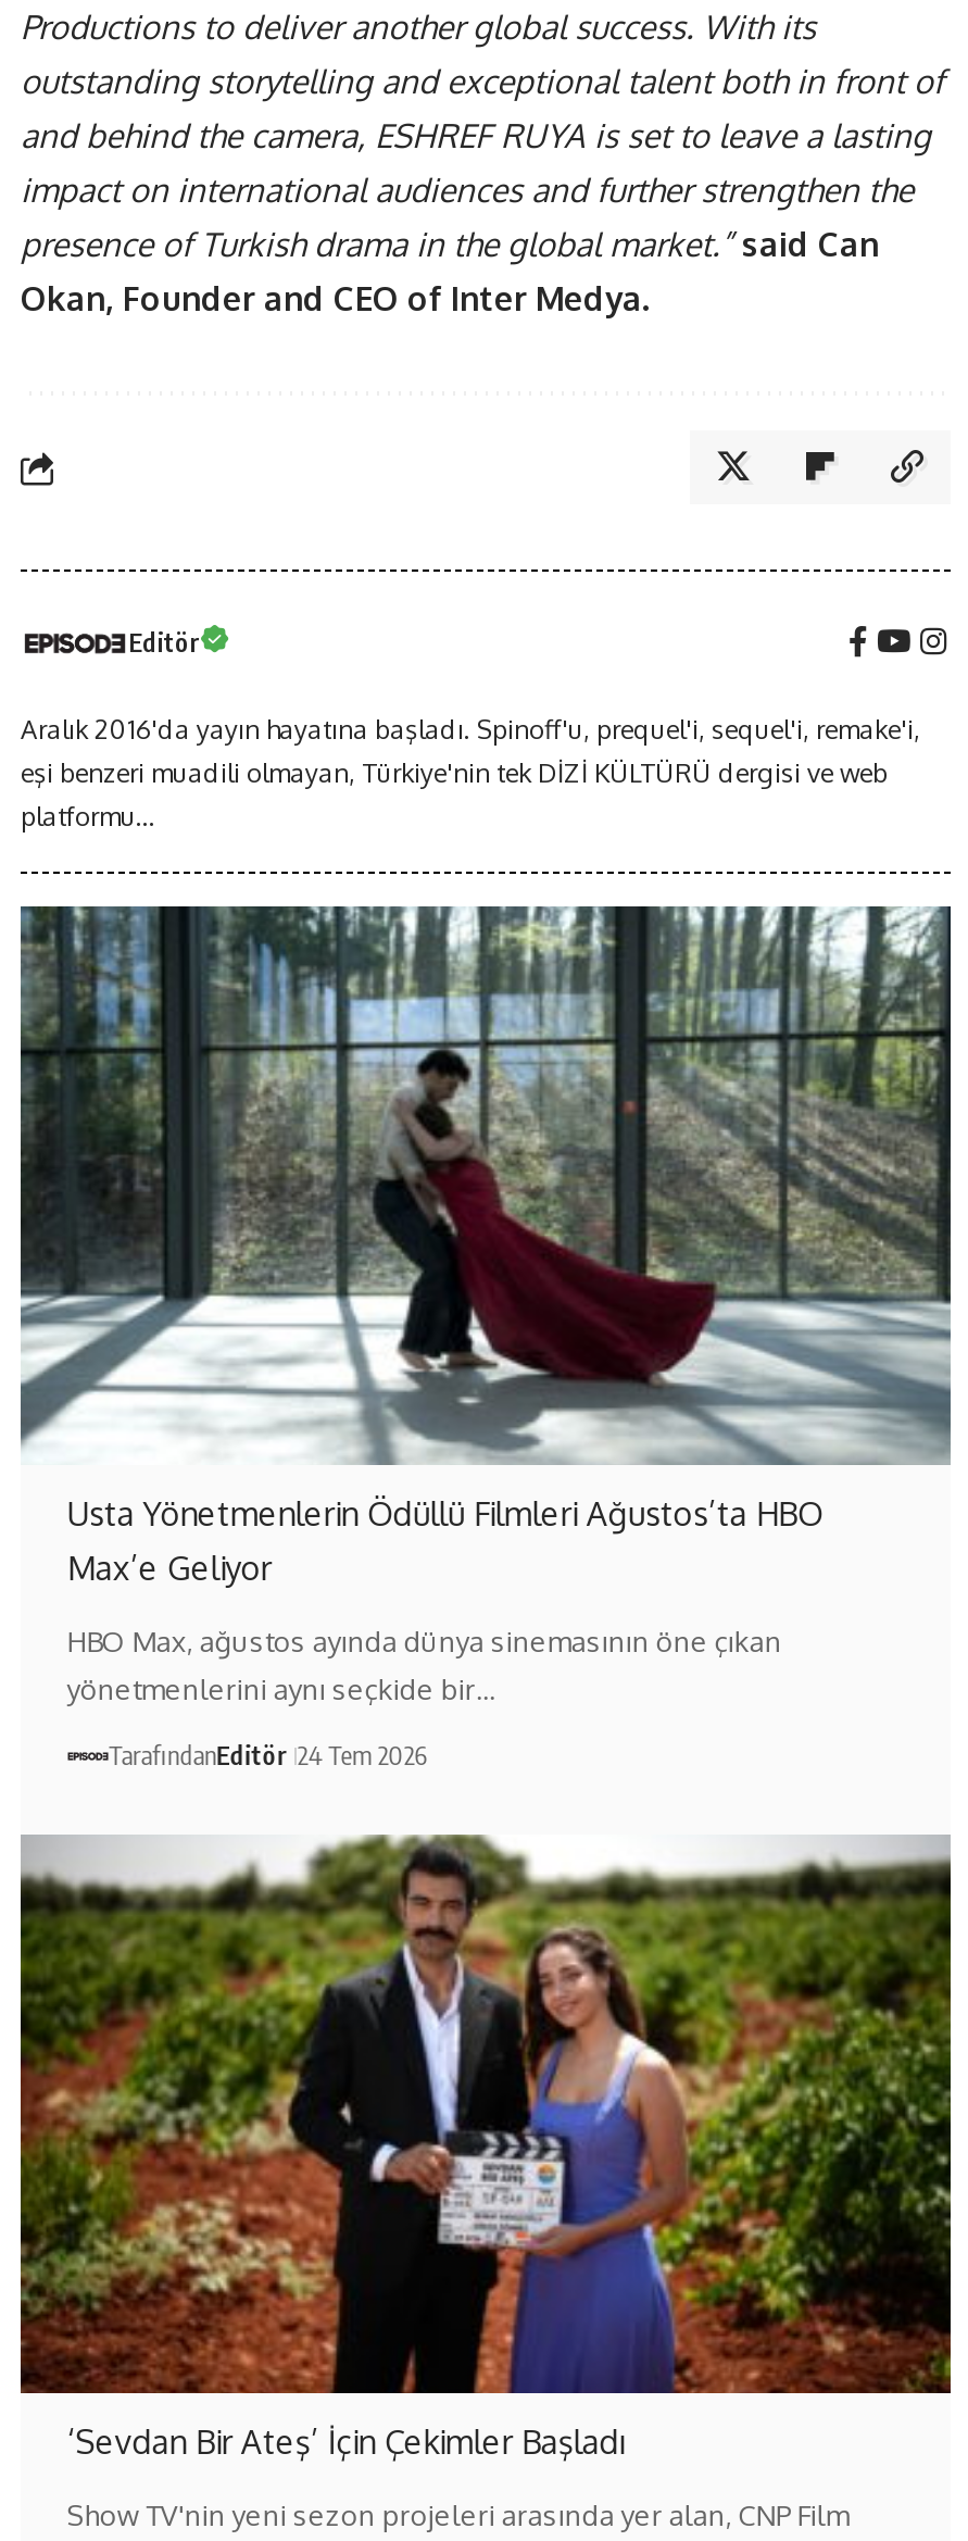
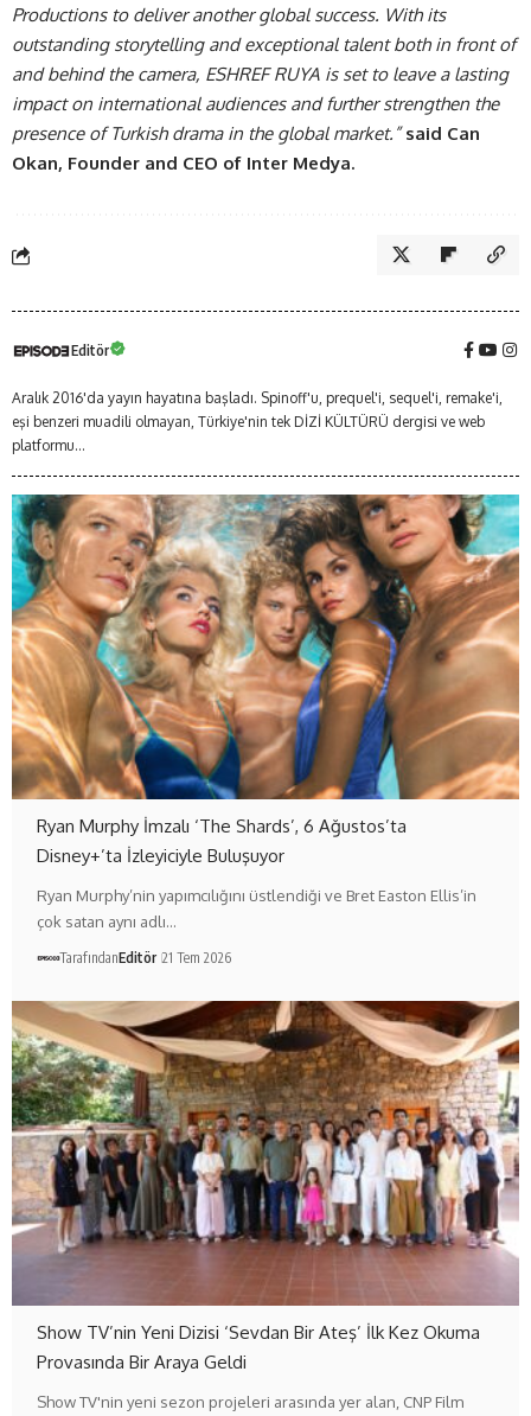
[18,904,953,1589] [image] | Usta Yönetmenlerin Ödüllü Filmleri Ağustos’ta HBO | Max’e Geliyor -> [11,493,520,867] [image] | Ryan Murphy İmzalı ‘The Shards’, 6 Ağustos’ta | Disney+’ta İzleyiciyle Buluşuyor
[67,1624,782,1706] HBO Max, ağustos ayında dünya sinemasının öne çıkan | yönetmenlerini aynı seçkide bir… -> [37,886,477,931] Ryan Murphy’nin yapımcılığını üstlendiği ve Bret Easton Ellis’in | çok satan aynı adlı…
[108,1739,427,1772] TarafındanEditör 24 Tem 2026 -> [60,949,231,967] TarafındanEditör 21 Tem 2026
[18,1832,953,2463] [image] | ‘Sevdan Bir Ateş’ İçin Çekimler Başladı -> [11,1000,520,1374] [image] | Show TV’nin Yeni Dizisi ‘Sevdan Bir Ateş’ İlk Kez Okuma | Provasında Bir Araya Geldi

